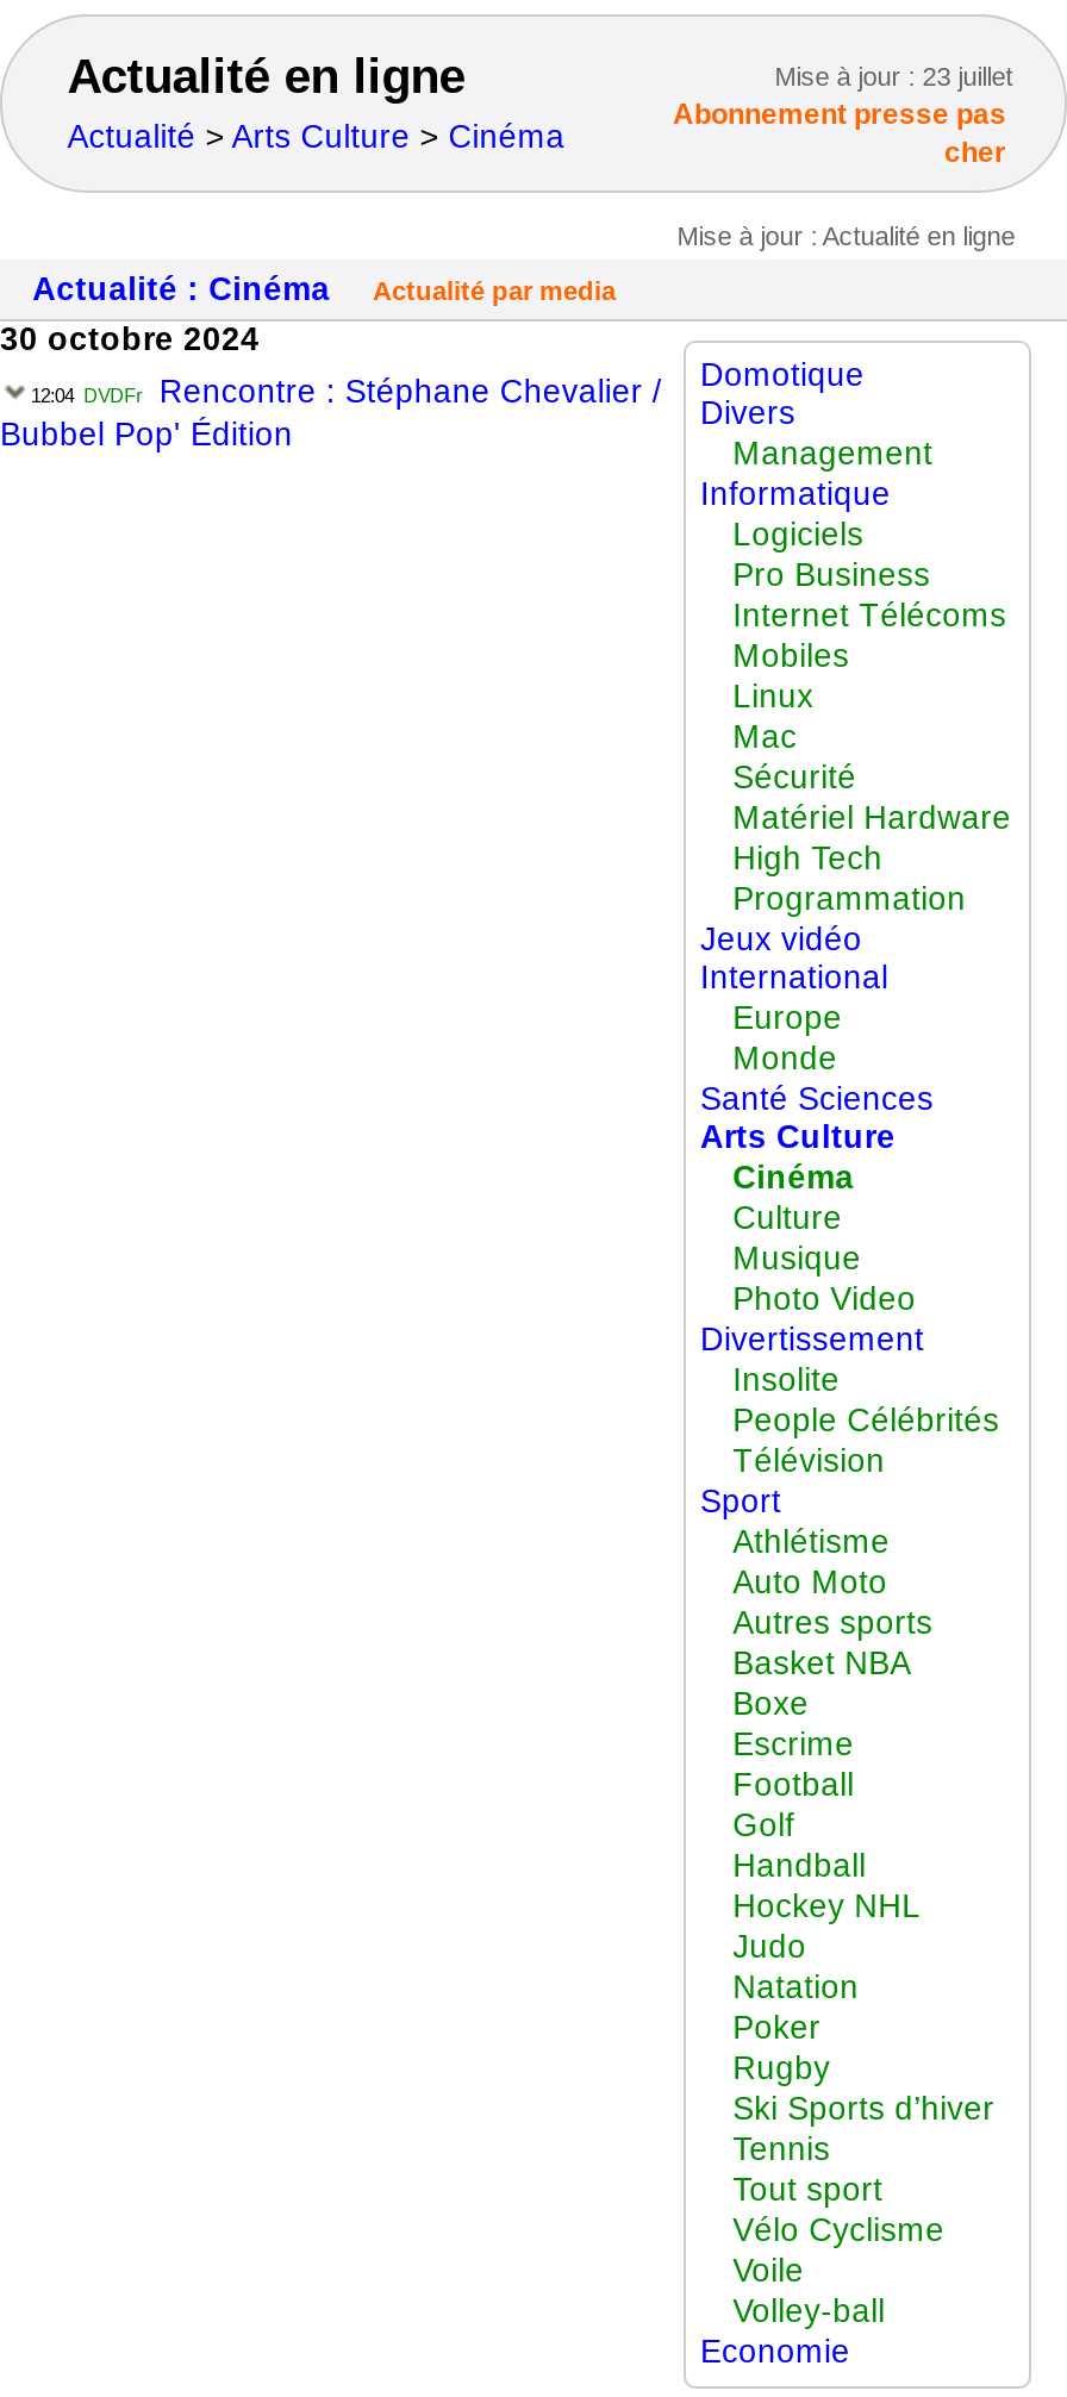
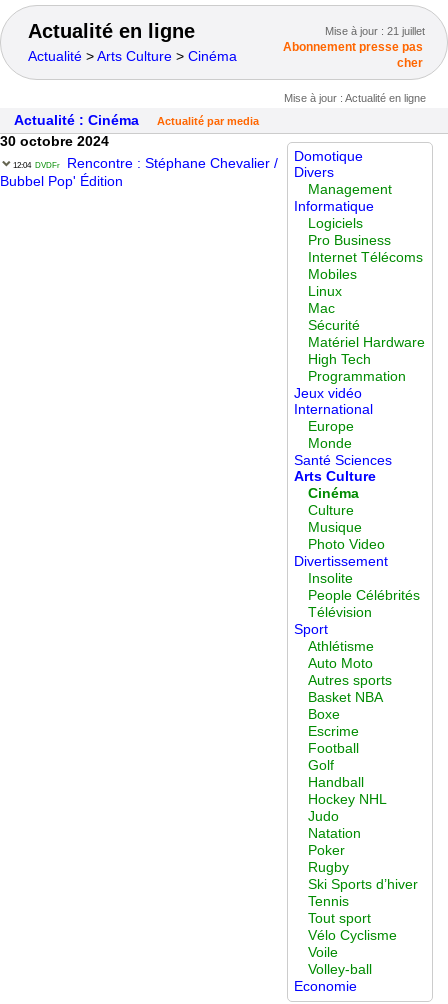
[775,63,1013,92] Mise à jour : 23 juillet -> [325,25,425,37] Mise à jour : 21 juillet

